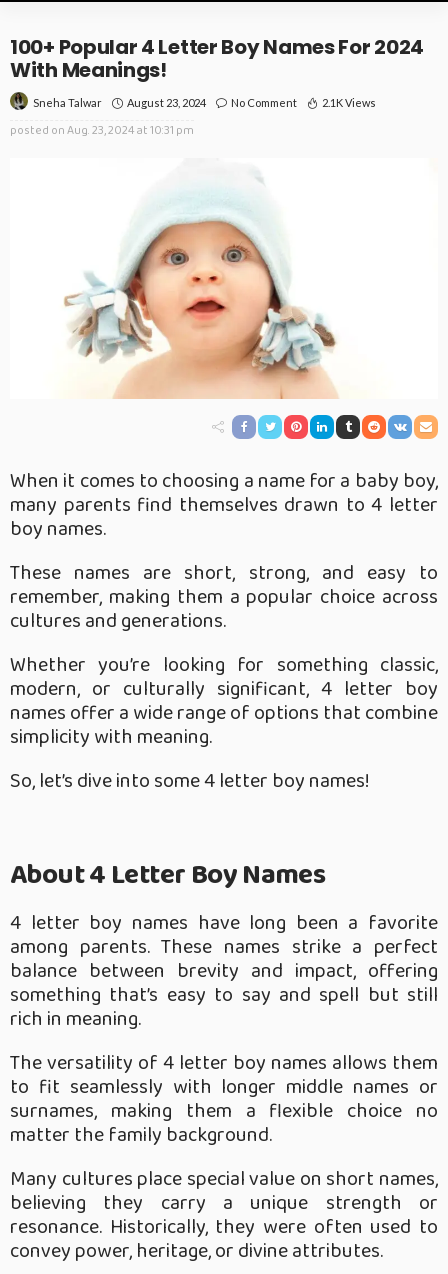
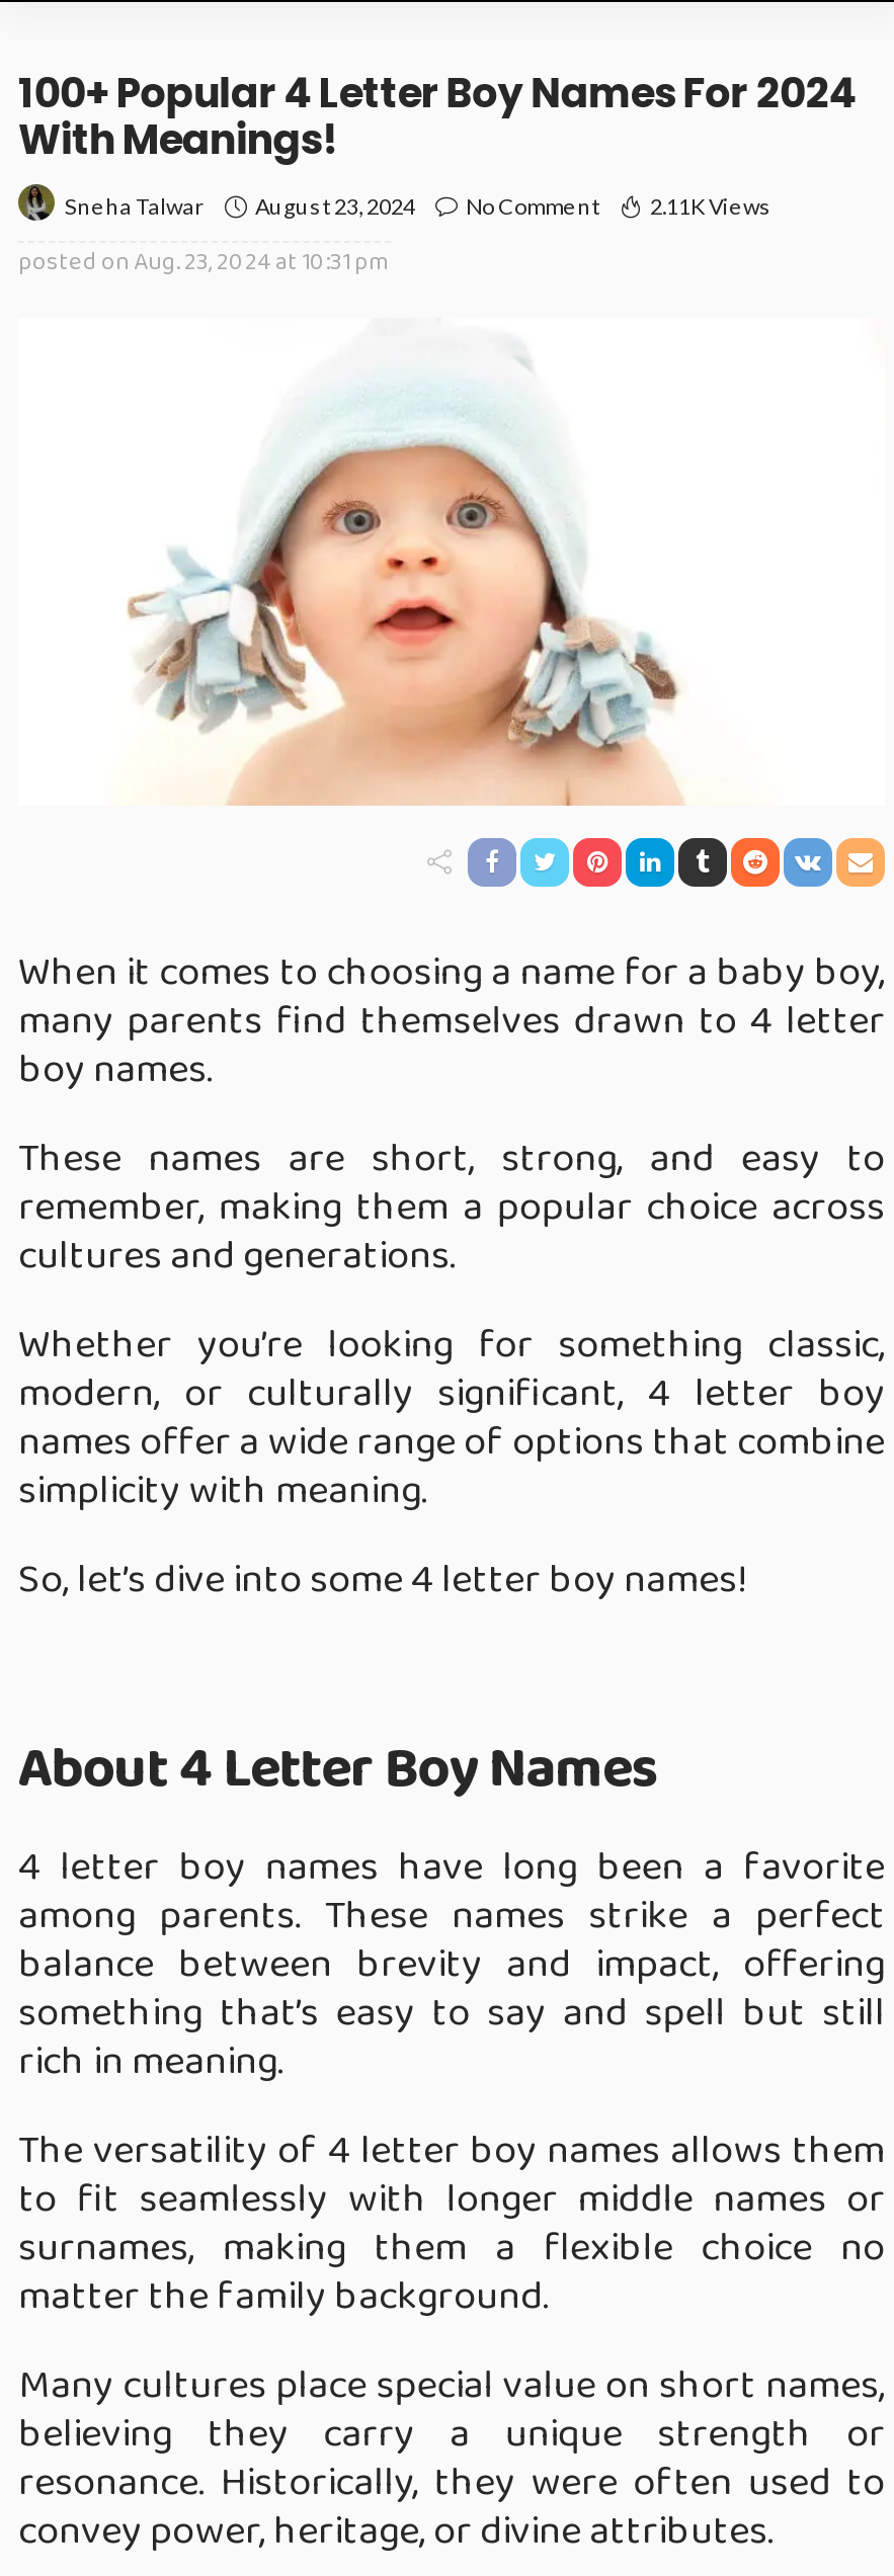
[33,96,376,109] Sneha Talwar August 23, 2024 No Comment 2.1K Views -> [65,192,771,219] Sneha Talwar August 23, 2024 No Comment 2.11K Views

